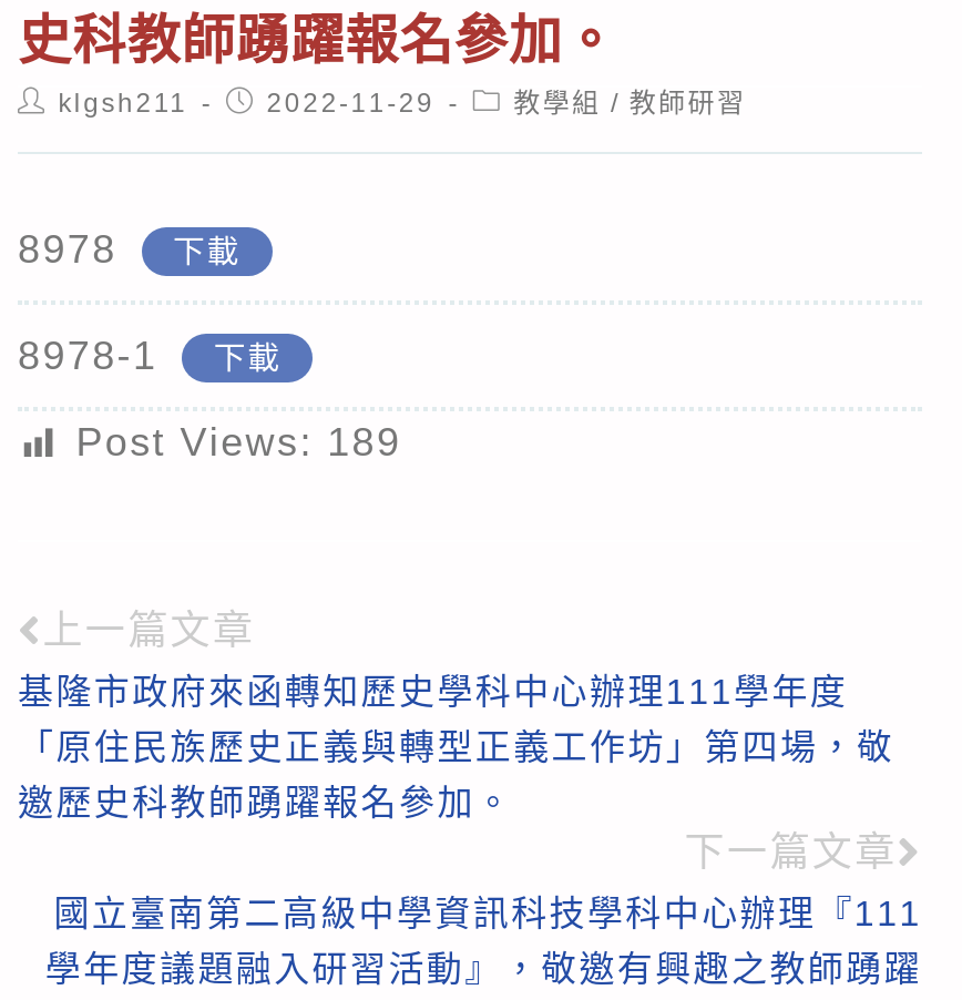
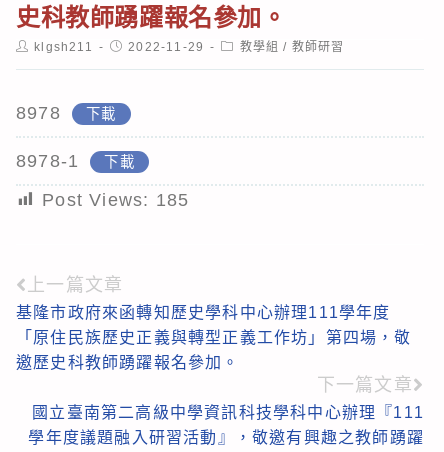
[76,421,402,465] Post Views: 189 -> [42,190,189,210] Post Views: 185

